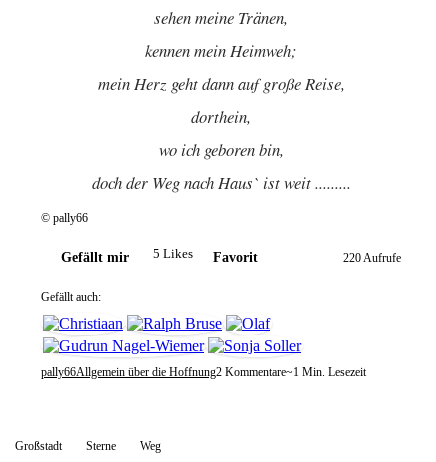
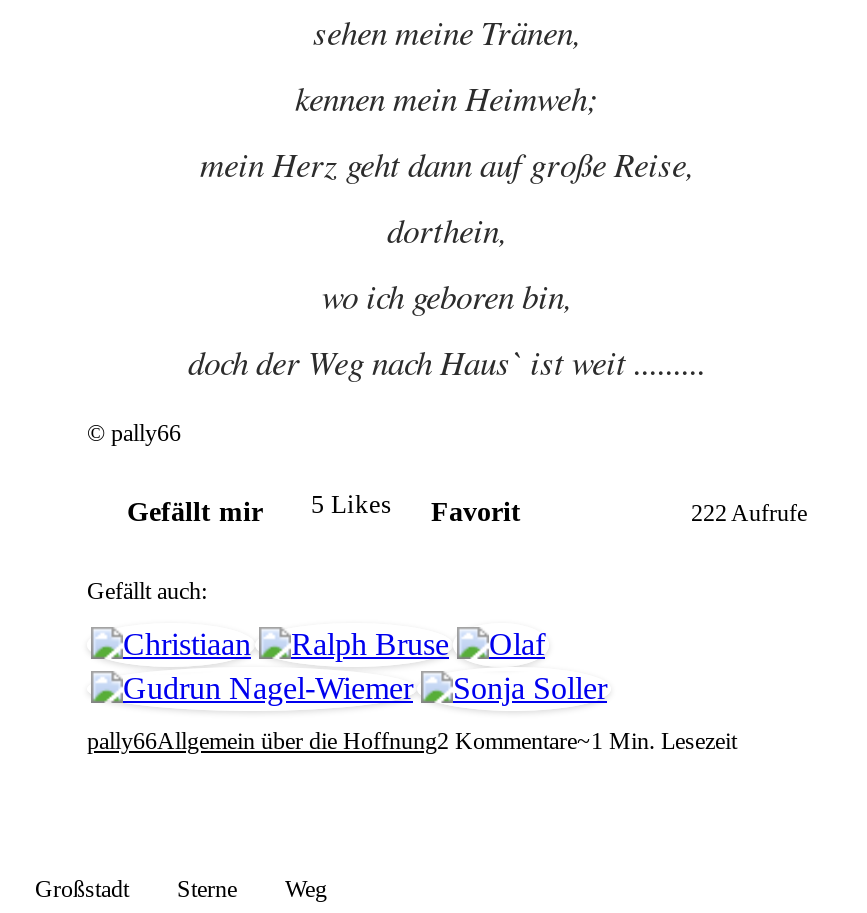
[343,250,401,264] 220 Aufrufe -> [691,498,807,526] 222 Aufrufe

